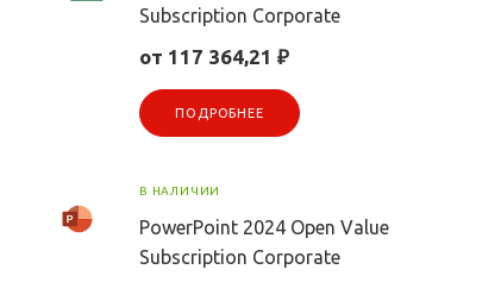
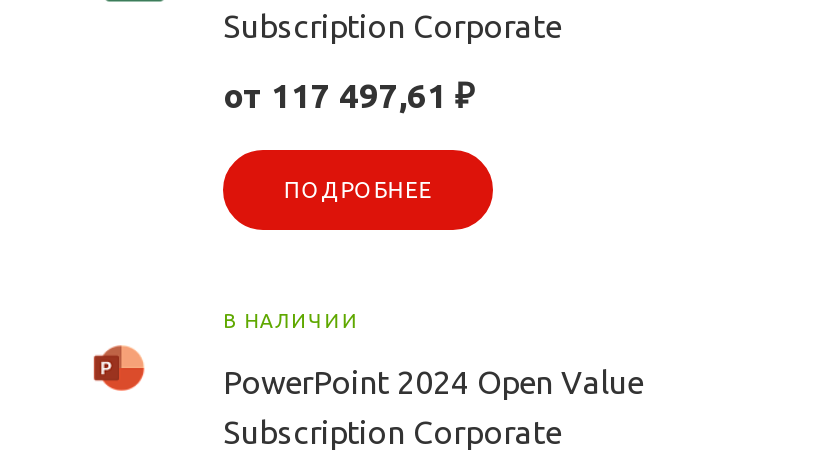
[139,45,289,68] от 117 364,21 ₽ -> [223,76,475,114] от 117 497,61 ₽

